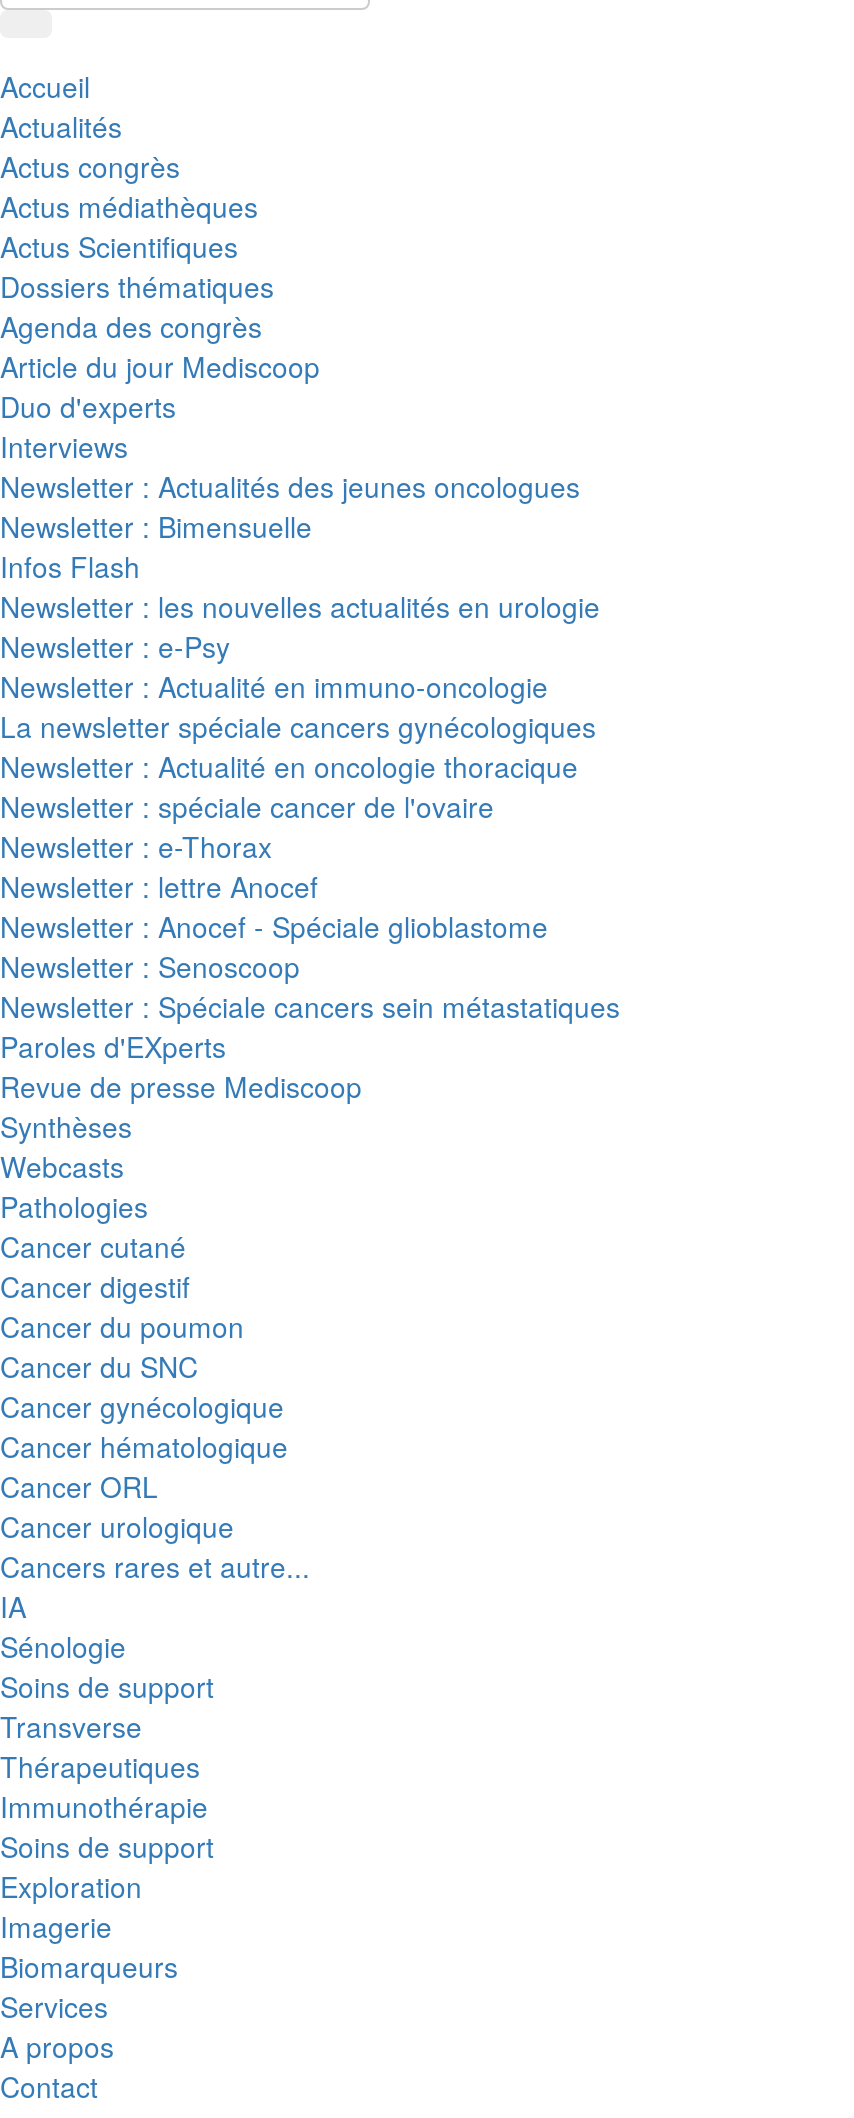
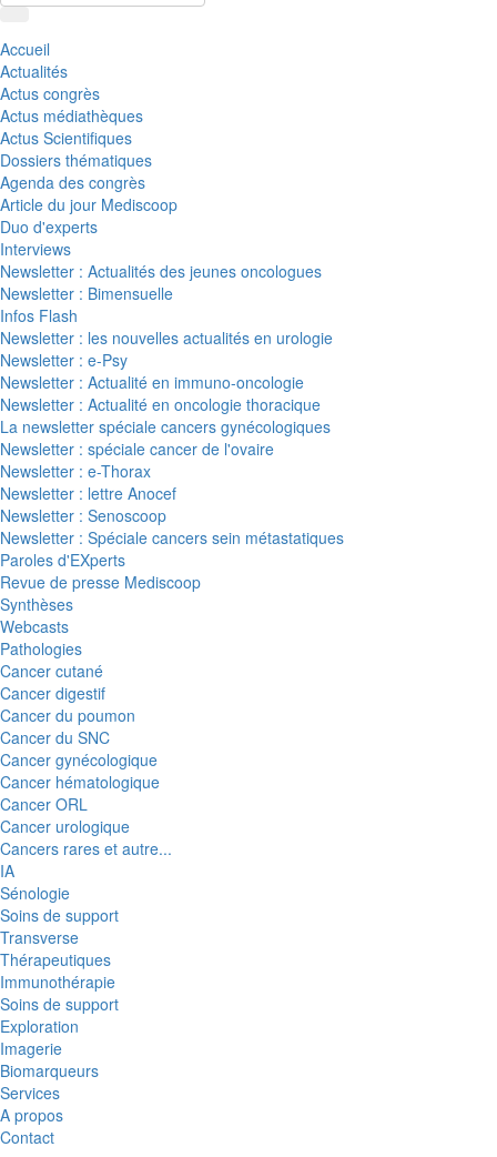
moved [0,707,596,747] -> [0,416,331,438]: La newsletter spéciale cancers gynécologiques
[0,907,548,947] Newsletter : Anocef - Spéciale glioblastome -> none

